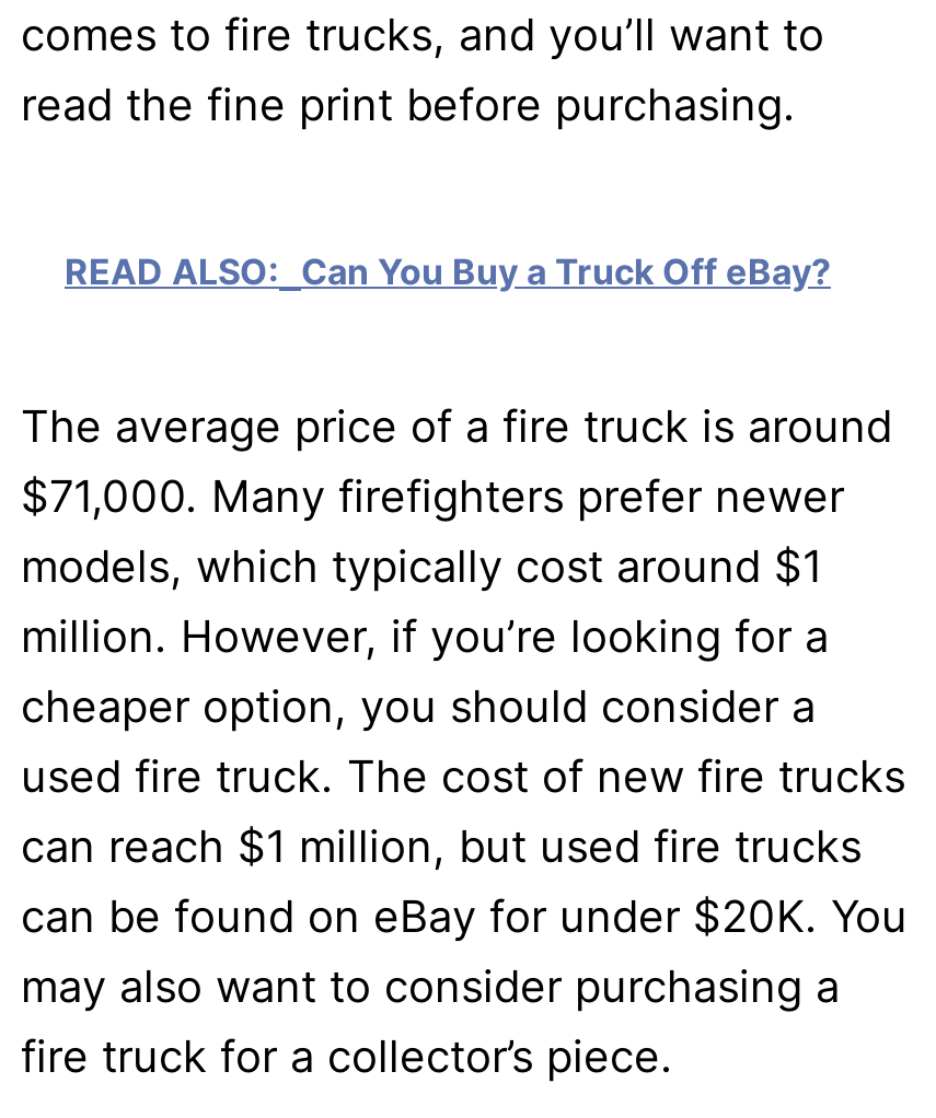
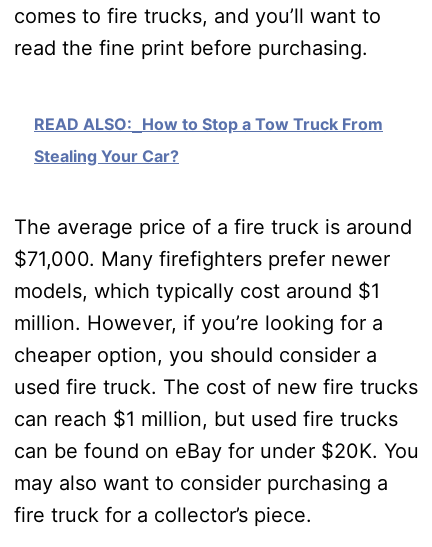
[65,250,831,294] READ ALSO: Can You Buy a Truck Off eBay? -> [34,114,383,166] READ ALSO: How to Stop a Tow Truck From | Stealing Your Car?

